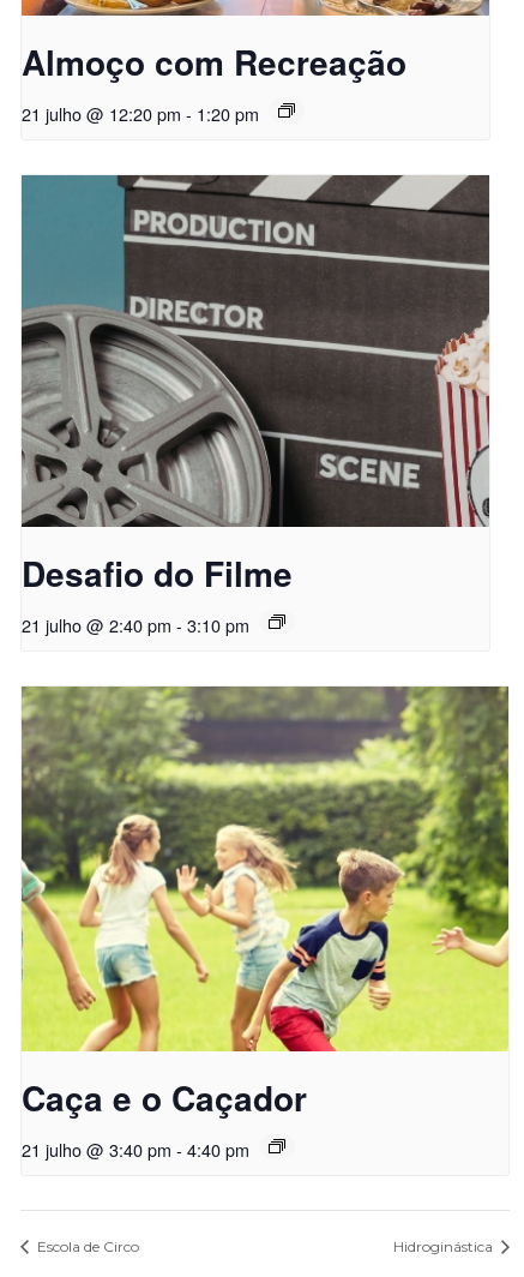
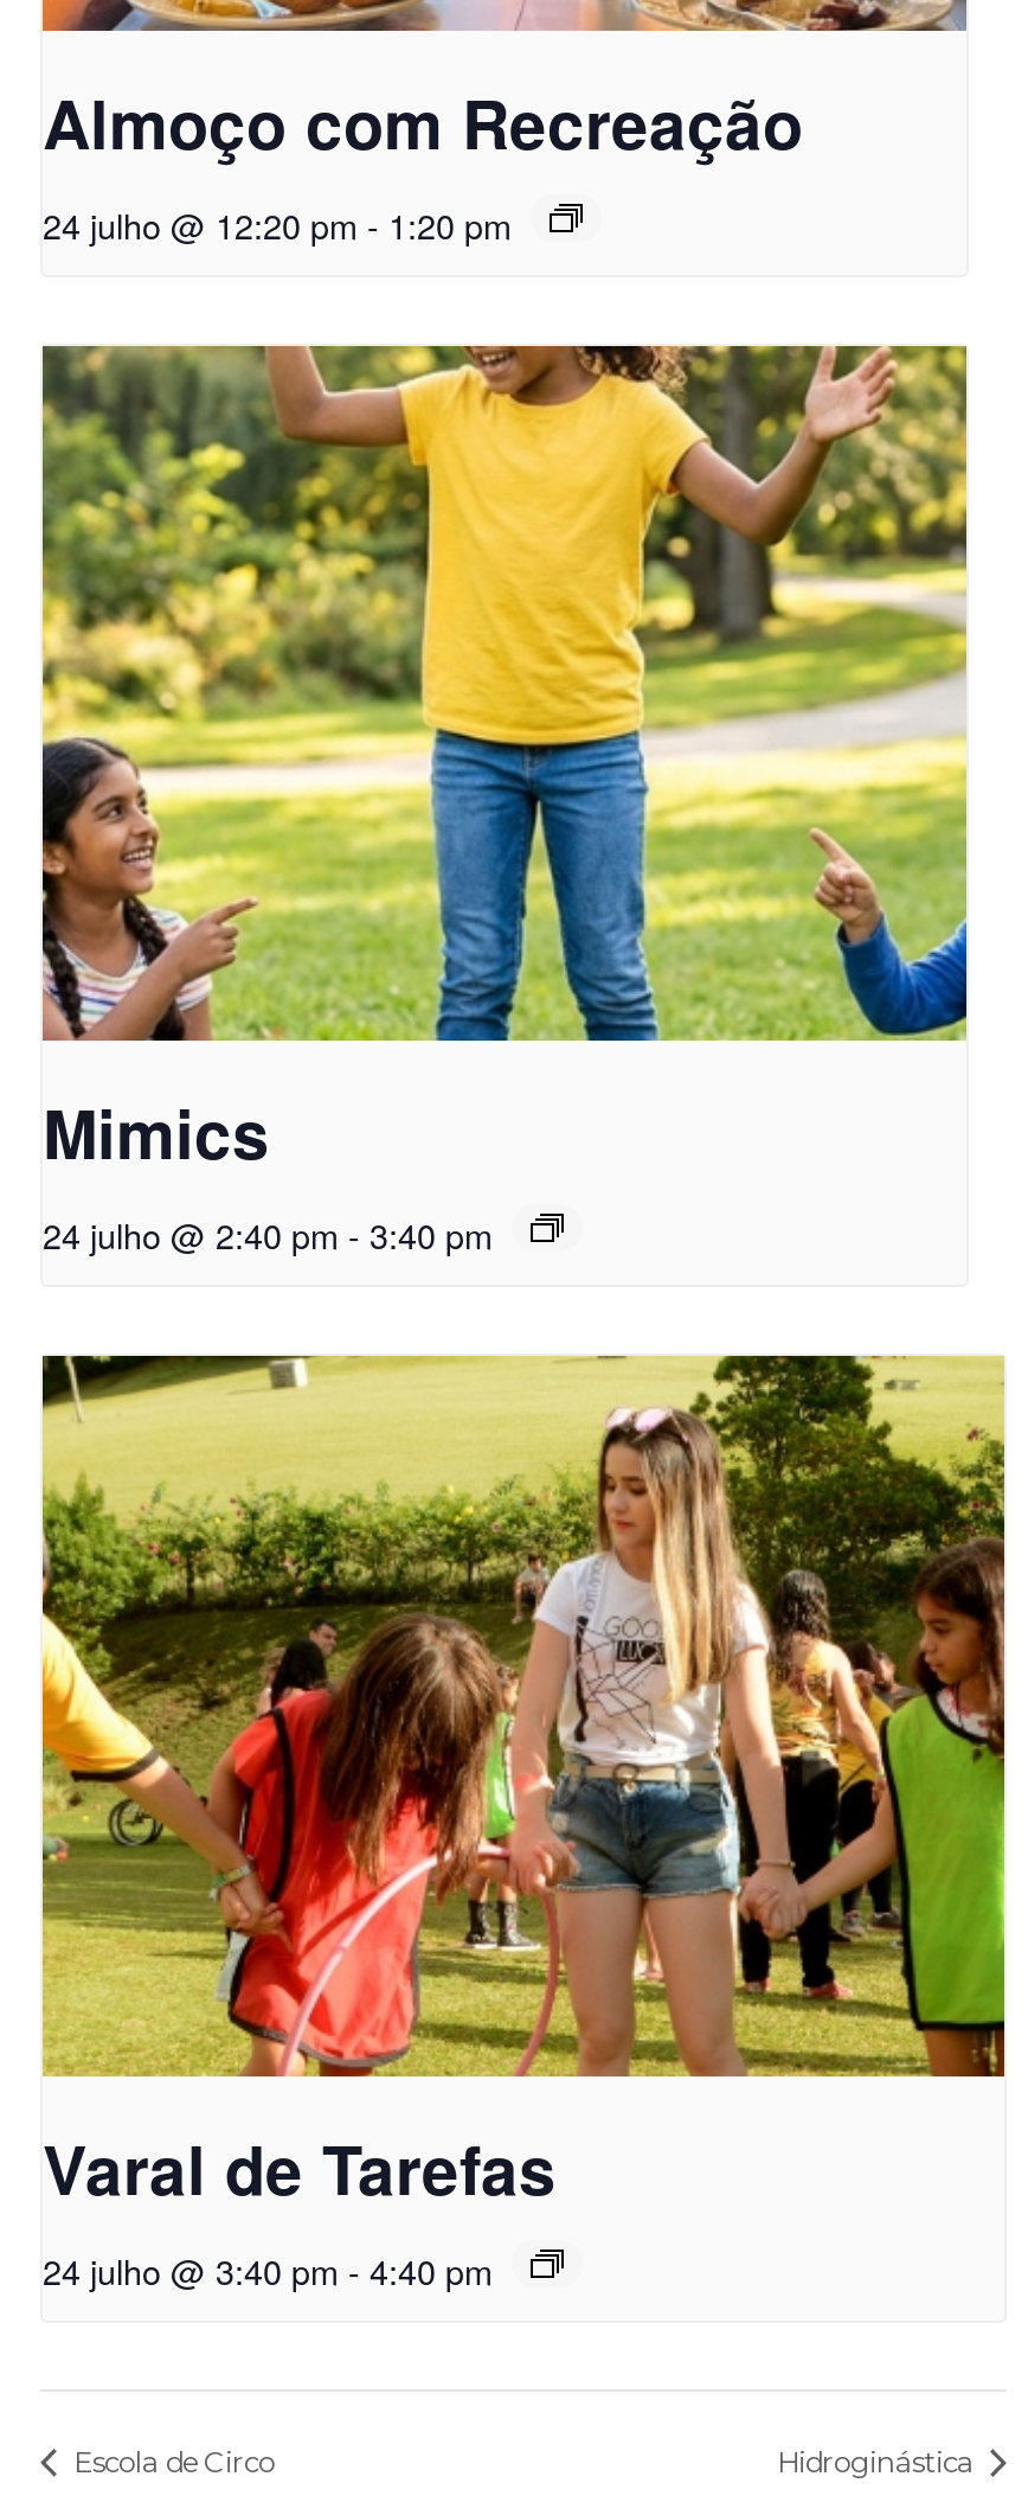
[22,101,259,126] 21 julho @ 12:20 pm - 1:20 pm -> [43,200,512,250] 24 julho @ 12:20 pm - 1:20 pm
[20,174,490,637] [image] | Desafio do Filme | 21 julho @ 2:40 pm - 3:10 pm -> [40,344,969,1257] [image] | Mimics | 24 julho @ 2:40 pm - 3:40 pm
[20,685,510,1162] [image] | Caça e o Caçador | 21 julho @ 3:40 pm - 4:40 pm -> [40,1354,1007,2295] [image] | Varal de Tarefas | 24 julho @ 3:40 pm - 4:40 pm

